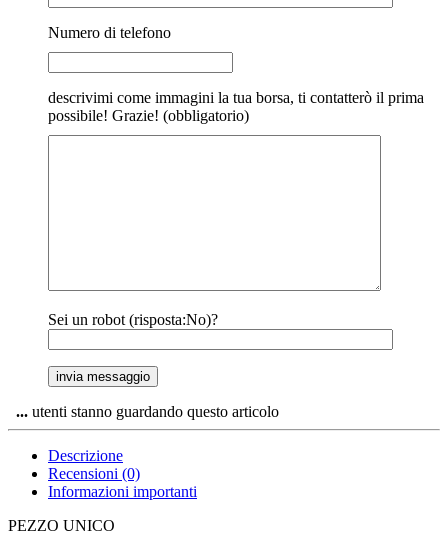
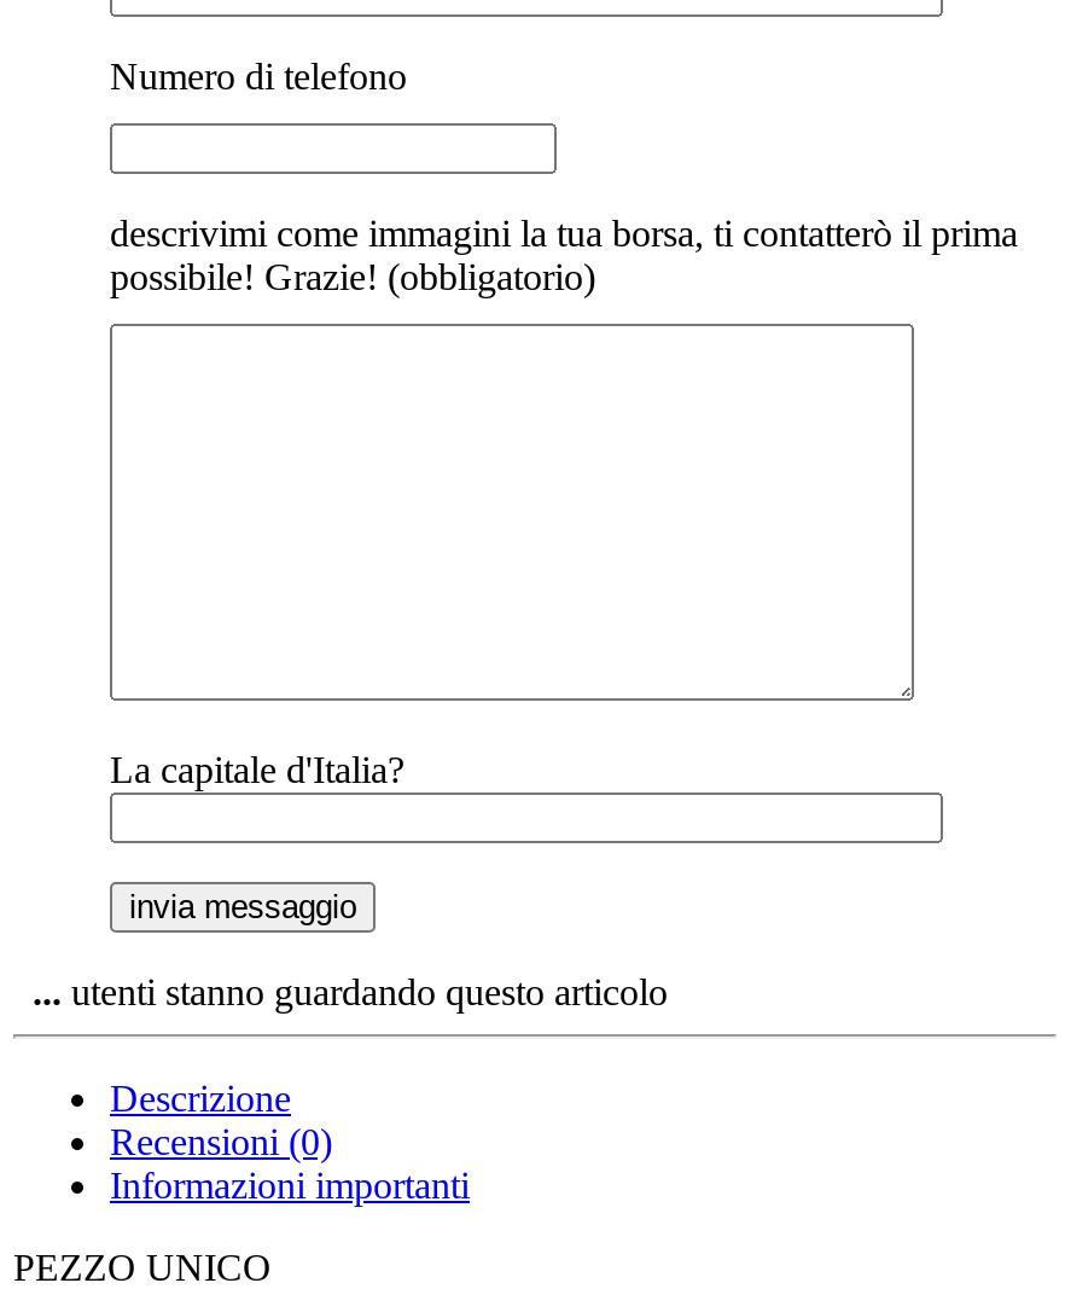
[48,311,218,328] Sei un robot (risposta:No)? -> [110,748,404,789] La capitale d'Italia?

